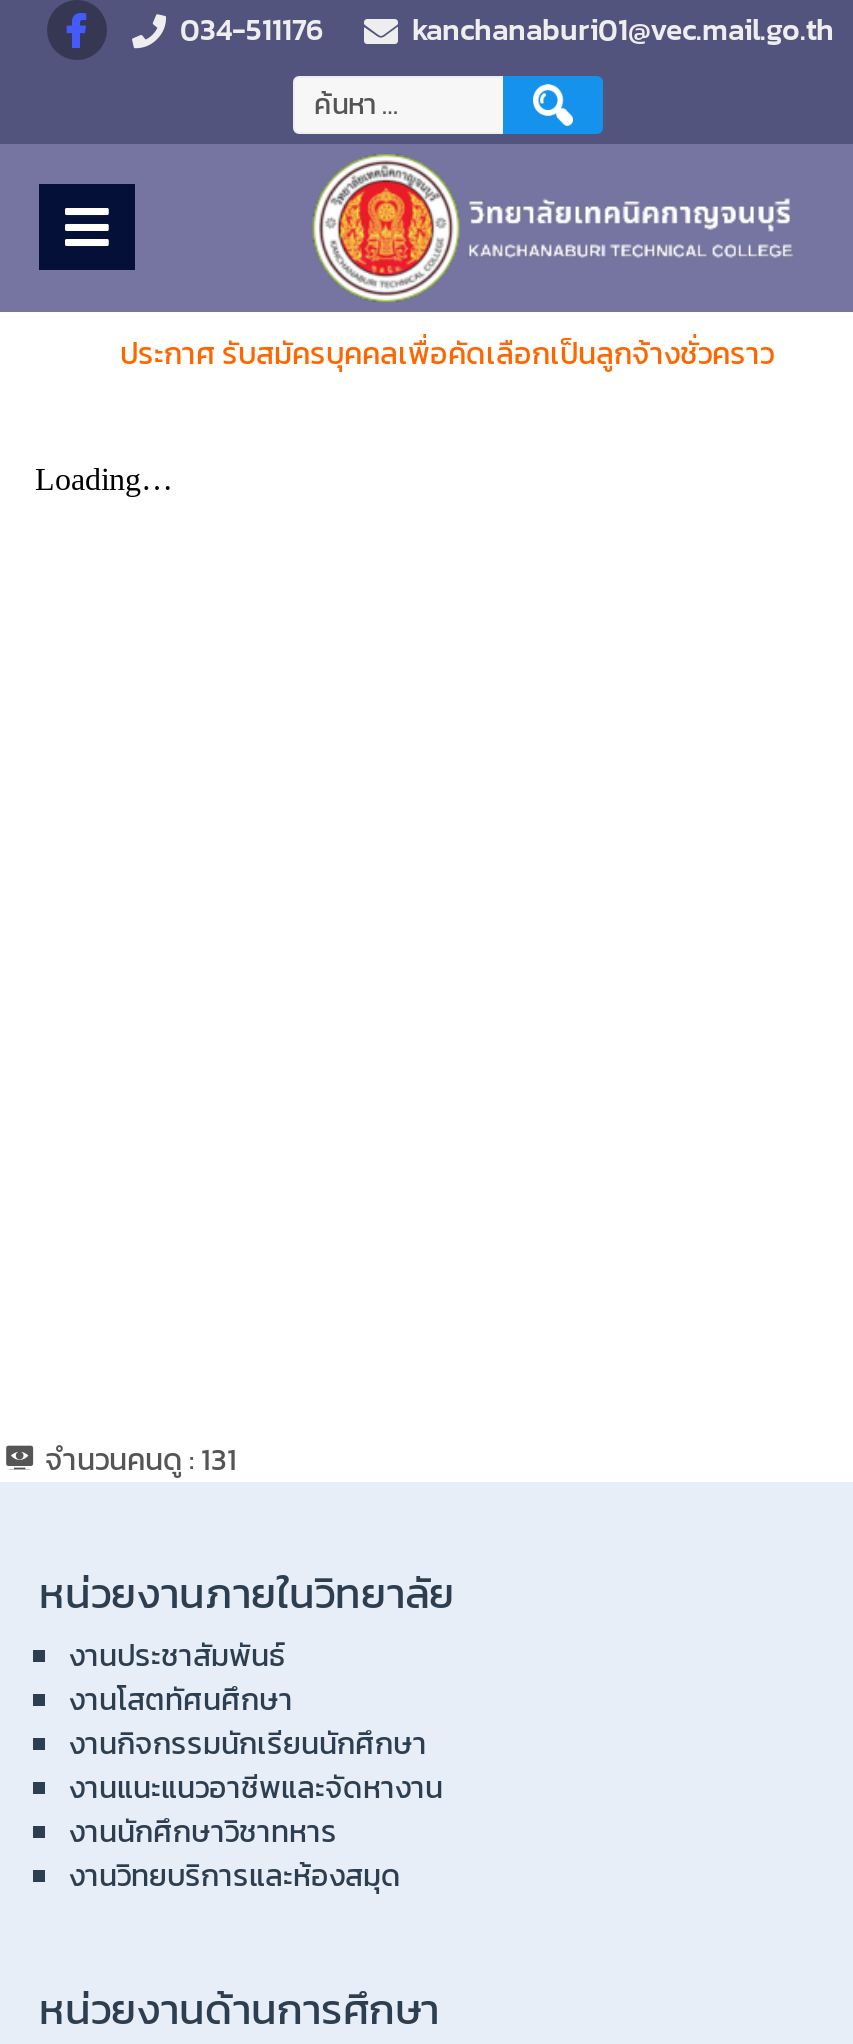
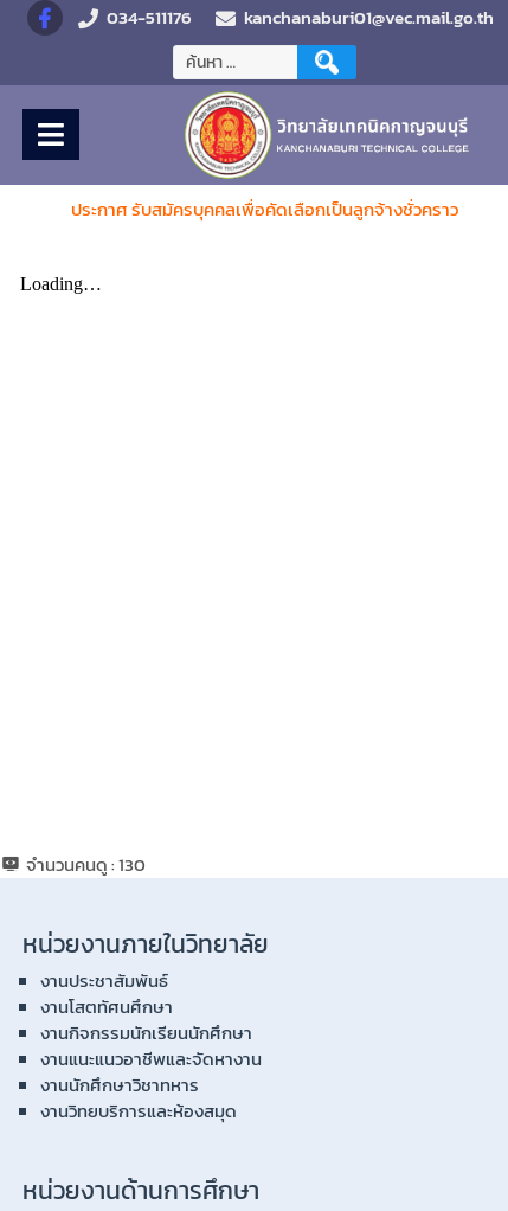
[45,1435,237,1481] จำนวนคนดู : 131 -> [26,850,146,877] จำนวนคนดู : 130

